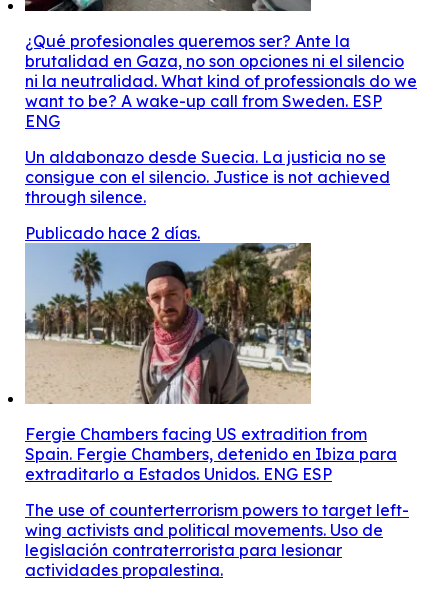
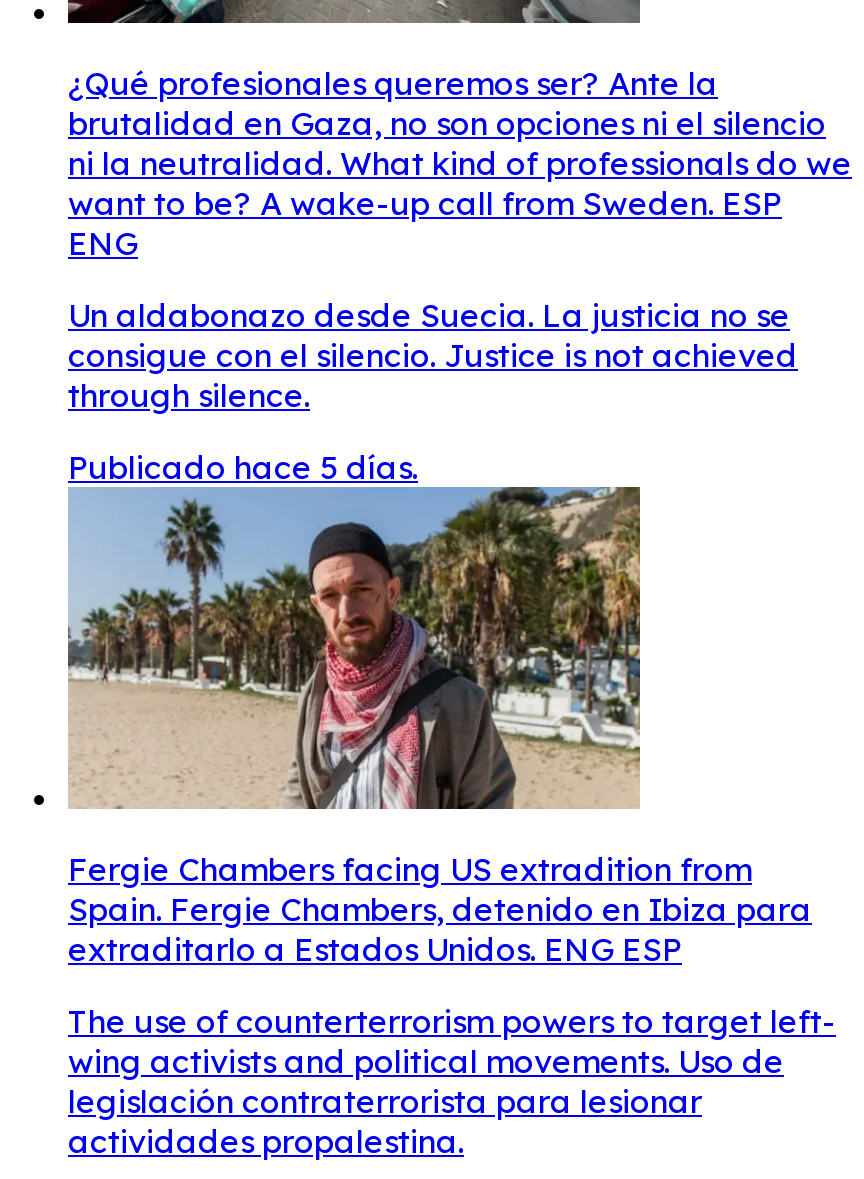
[25,223,200,243] Publicado hace 2 días. -> [68,447,418,487] Publicado hace 5 días.

